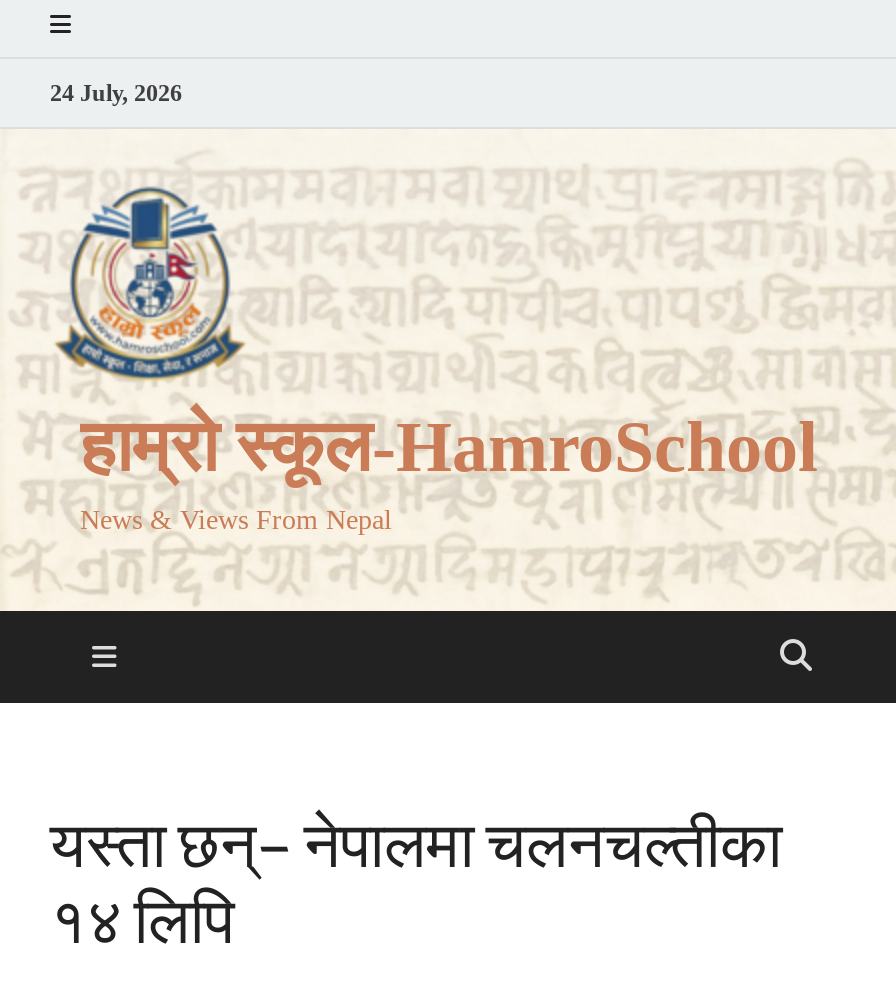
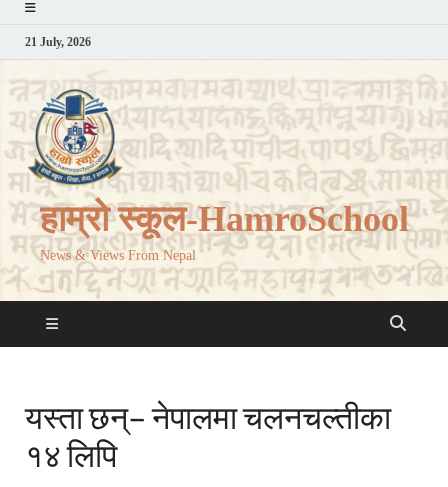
[50,76,182,110] 24 July, 2026 -> [25,33,91,50] 21 July, 2026

